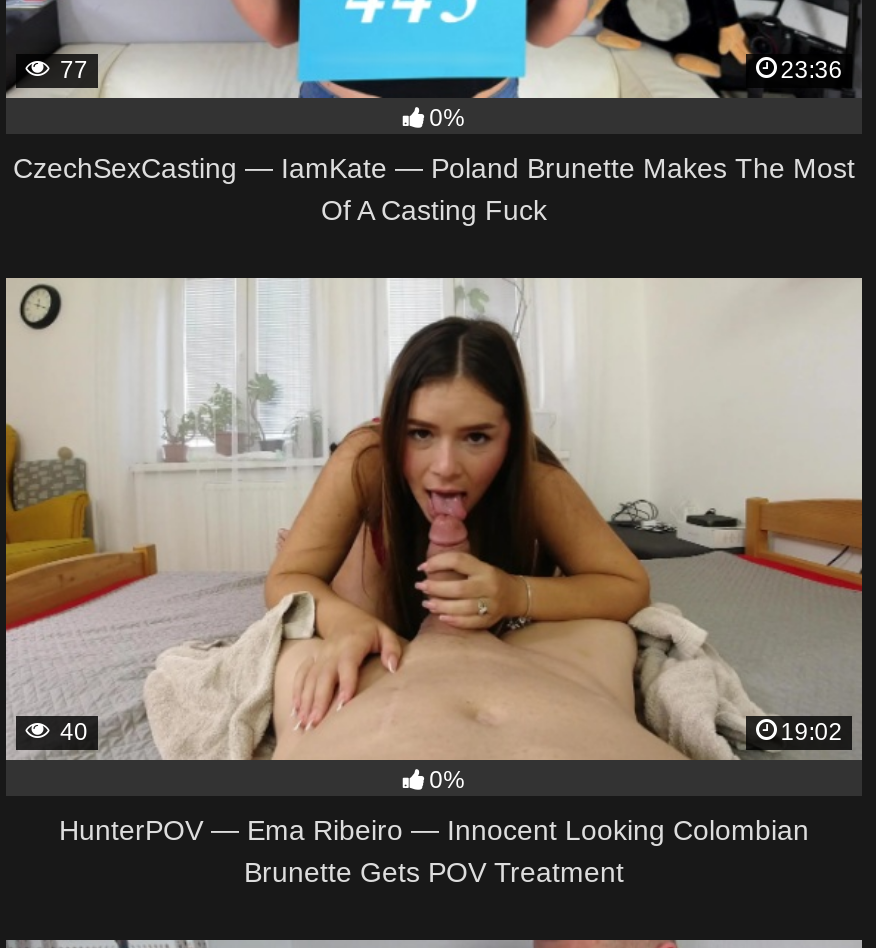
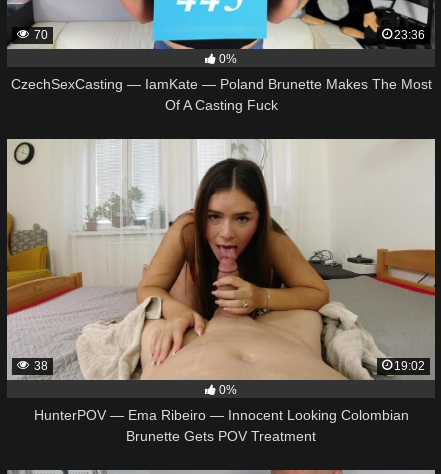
[54,57,88,85] 77 -> [31,28,48,42] 70
[54,719,88,747] 40 -> [31,359,48,373] 38

